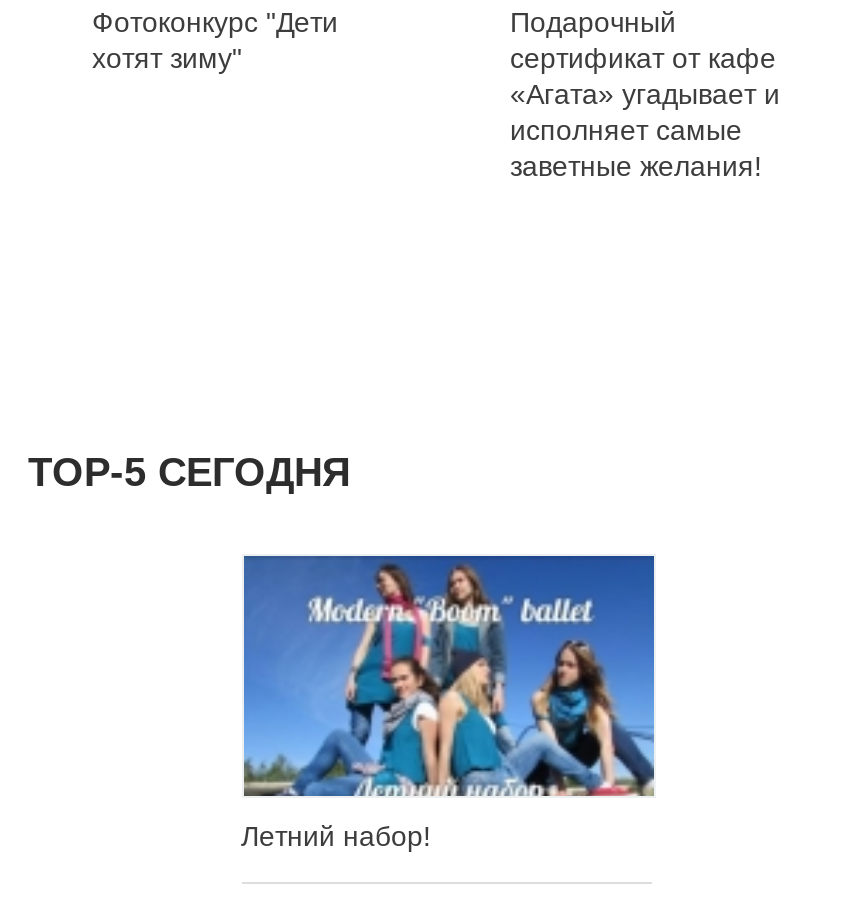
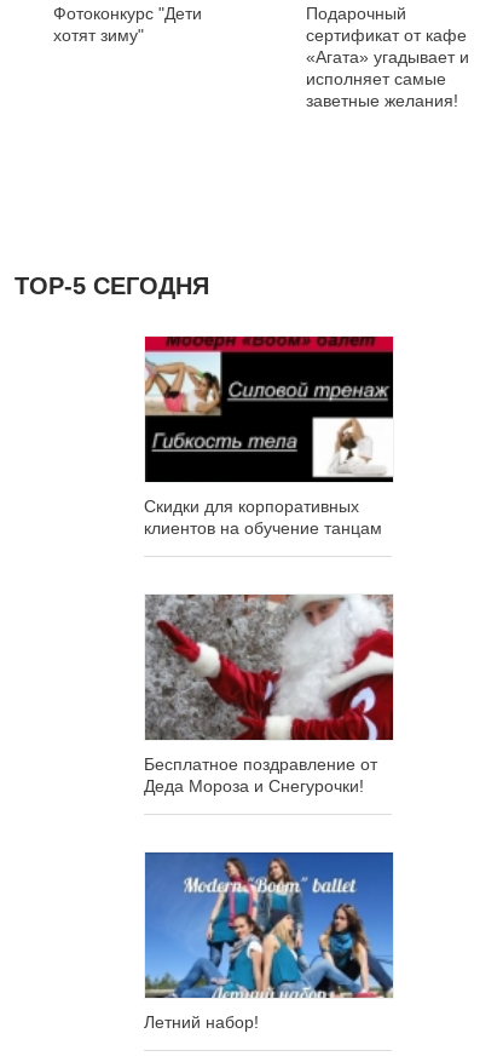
none -> [143,335,394,537] [image] | Скидки для корпоративных | клиентов на обучение танцам
none -> [143,593,394,795] [image] | Бесплатное поздравление от | Деда Мороза и Снегурочки!

